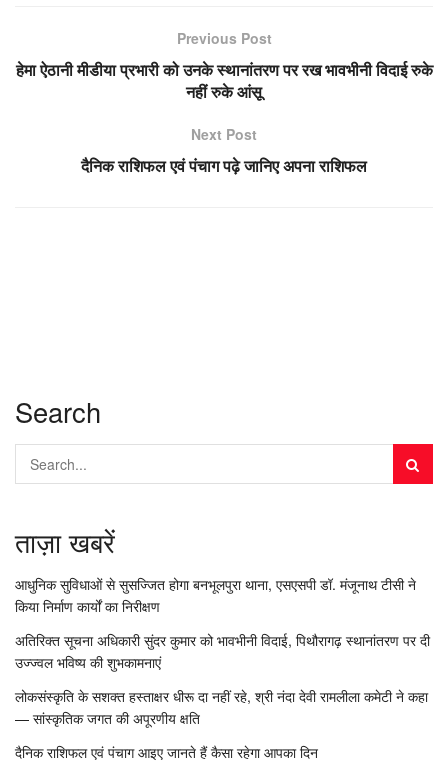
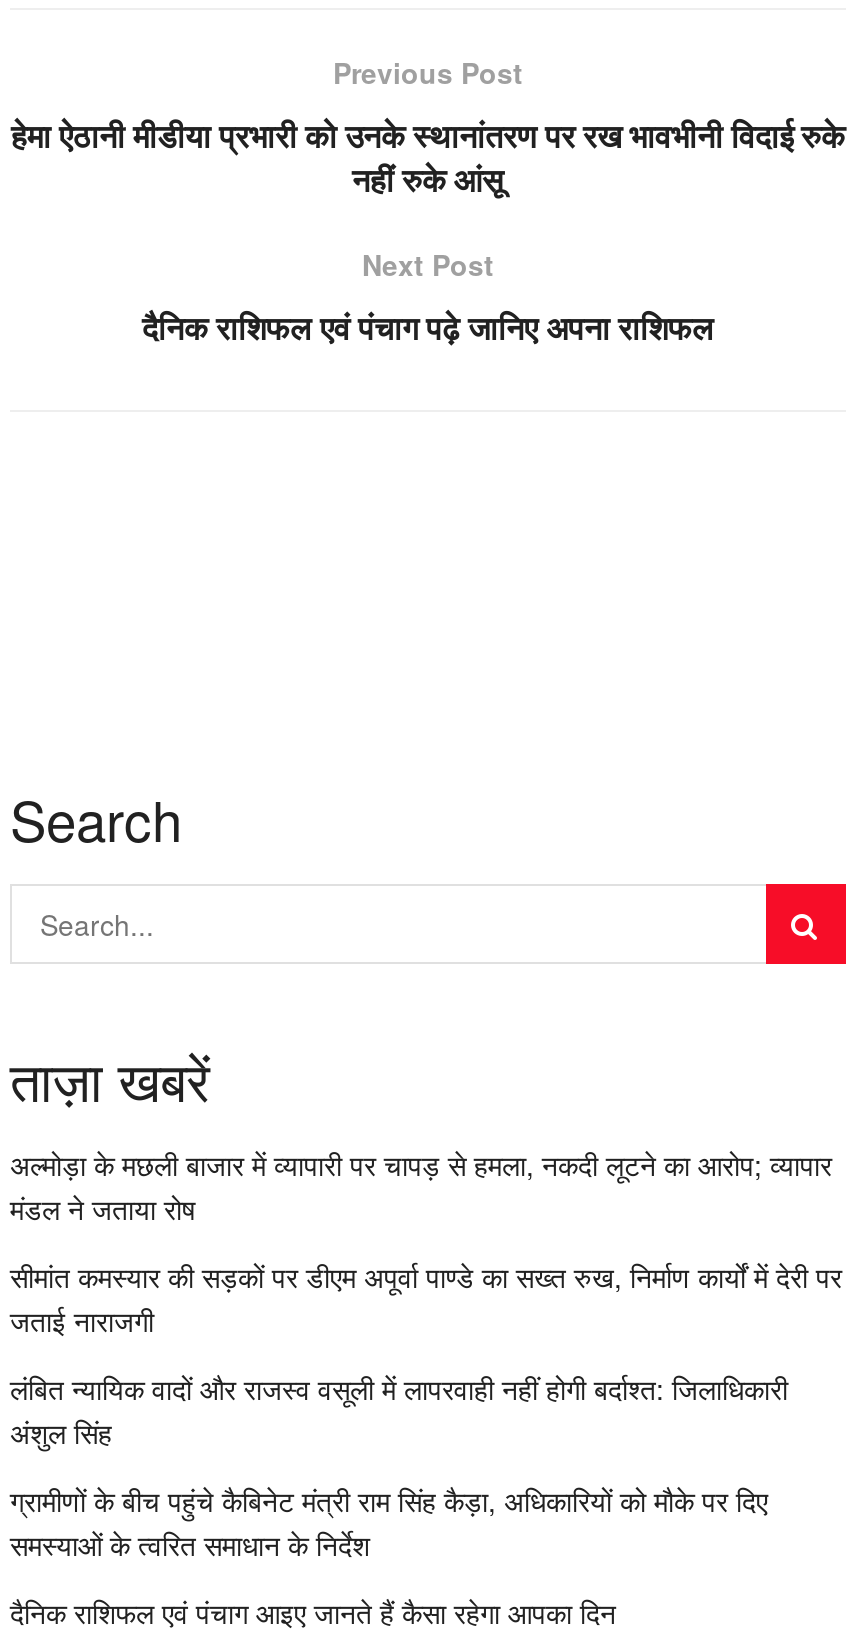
[15,574,430,728] आधुनिक सुविधाओं से सुसज्जित होगा बनभूलपुरा थाना, एसएसपी डॉ. मंजूनाथ टीसी ने | किया निर्माण कार्यों का निरीक्षण | अतिरिक्त सूचना अधिकारी सुंदर कुमार को भावभीनी विदाई, पिथौरागढ़ स्थानांतरण पर दी | उज्ज्वल भविष्य की शुभकामनाएं | लोकसंस्कृति के सशक्त हस्ताक्षर धीरू दा नहीं रहे, श्री नंदा देवी रामलीला कमेटी ने कहा | — सांस्कृतिक जगत की अपूरणीय क्षति -> [10,1144,842,1564] अल्मोड़ा के मछली बाजार में व्यापारी पर चापड़ से हमला, नकदी लूटने का आरोप; व्यापार | मंडल ने जताया रोष | सीमांत कमस्यार की सड़कों पर डीएम अपूर्वा पाण्डे का सख्त रुख, निर्माण कार्यों में देरी पर | जताई नाराजगी | लंबित न्यायिक वादों और राजस्व वसूली में लापरवाही नहीं होगी बर्दाश्त: जिलाधिकारी | अंशुल सिंह | ग्रामीणों के बीच पहुंचे कैबिनेट मंत्री राम सिंह कैड़ा, अधिकारियों को मौके पर दिए | समस्याओं के त्वरित समाधान के निर्देश

